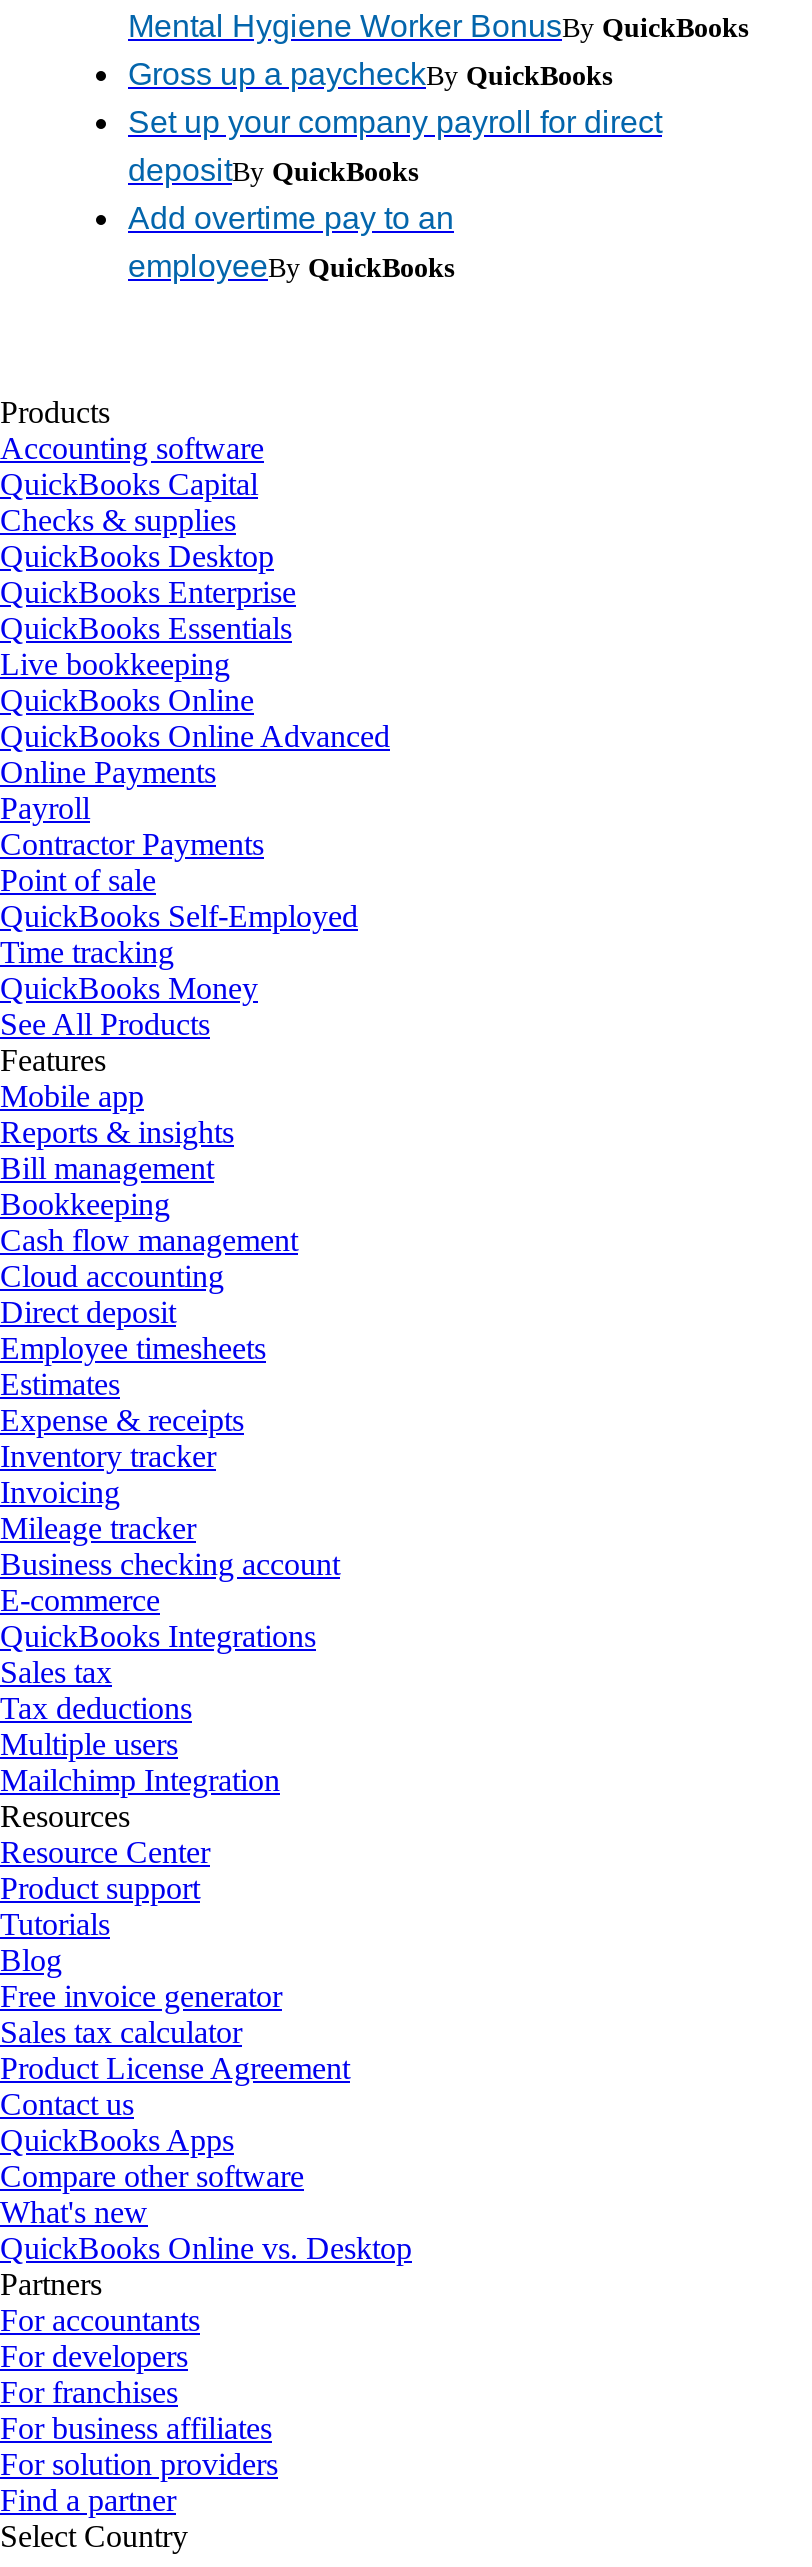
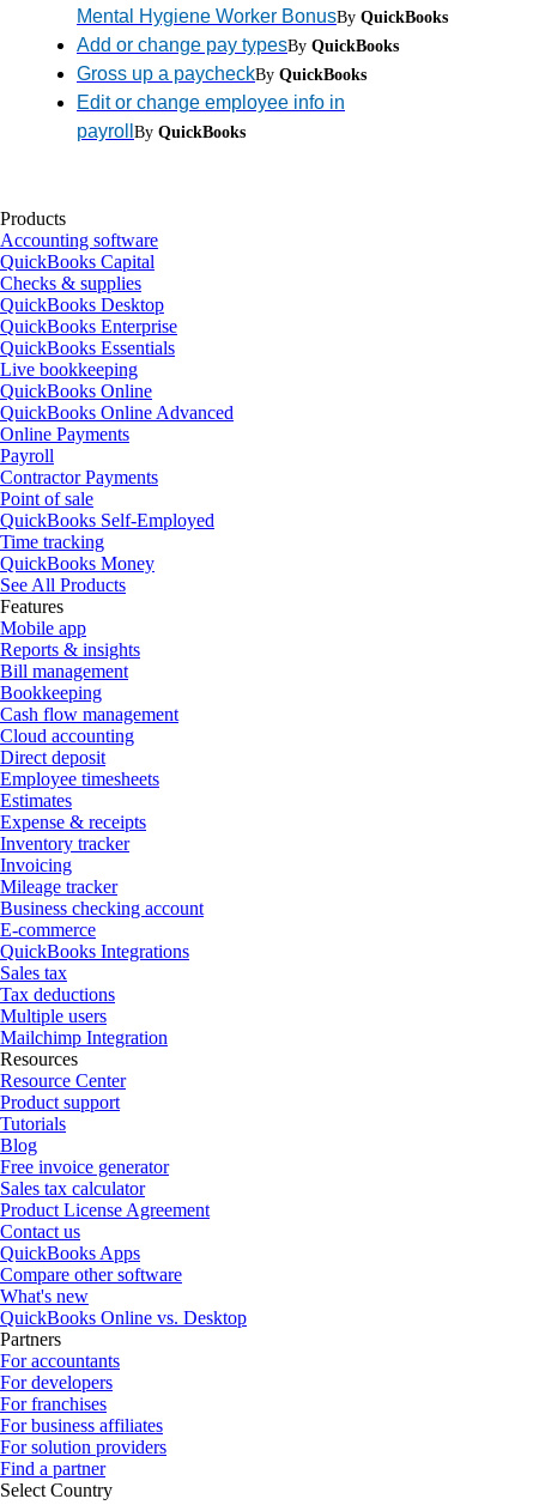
none -> [77,35,399,55] Add or change pay typesBy QuickBooks
moved [128,57,612,91] -> [77,63,367,84]: Gross up a paycheckBy QuickBooks
[128,105,662,283] Set up your company payroll for direct | depositBy QuickBooks | Add overtime pay to an | employeeBy QuickBooks -> [77,92,345,141] Edit or change employee info in | payroll By QuickBooks

